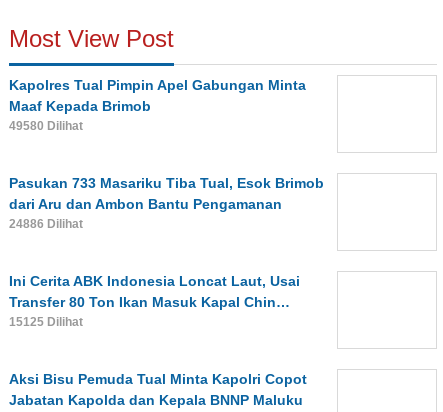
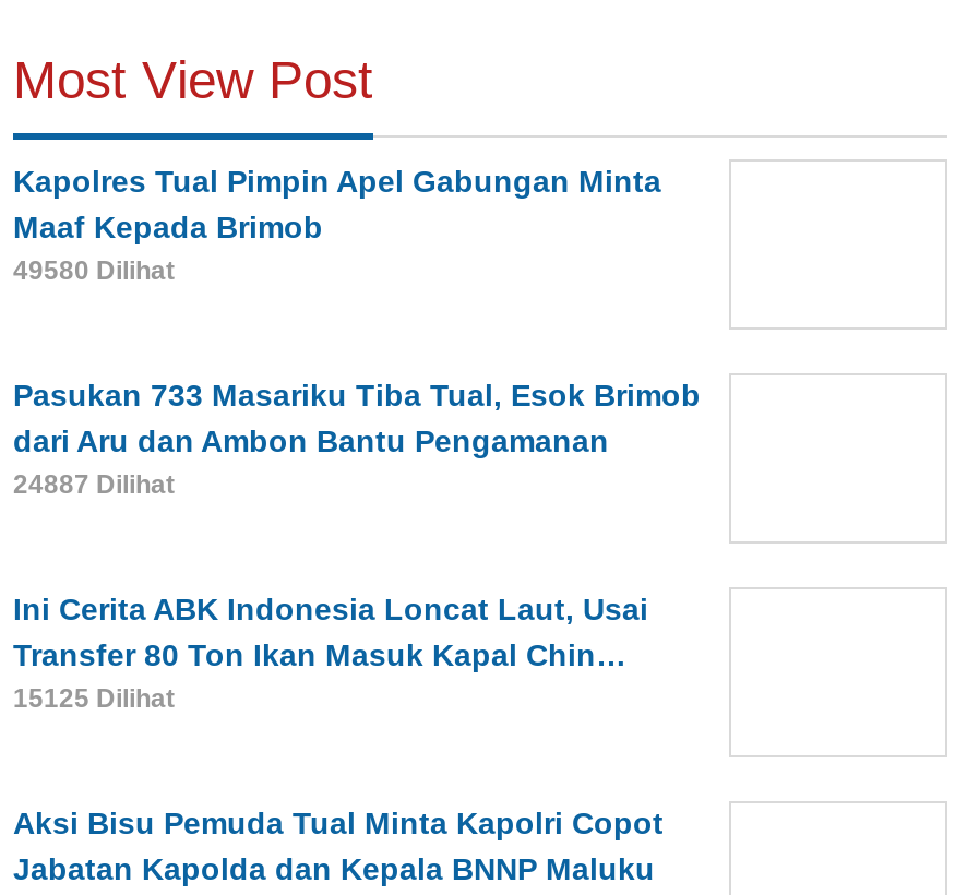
[9,217,83,231] 24886 Dilihat -> [13,470,175,500] 24887 Dilihat

